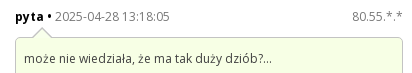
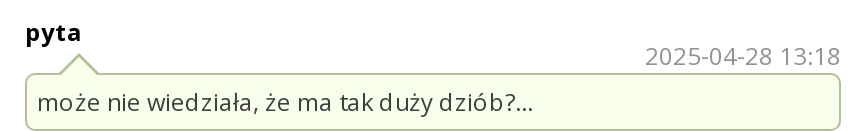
[55,8,403,25] 2025-04-28 13:18:05 | 80.55.*.* -> [645,39,841,73] 2025-04-28 13:18

